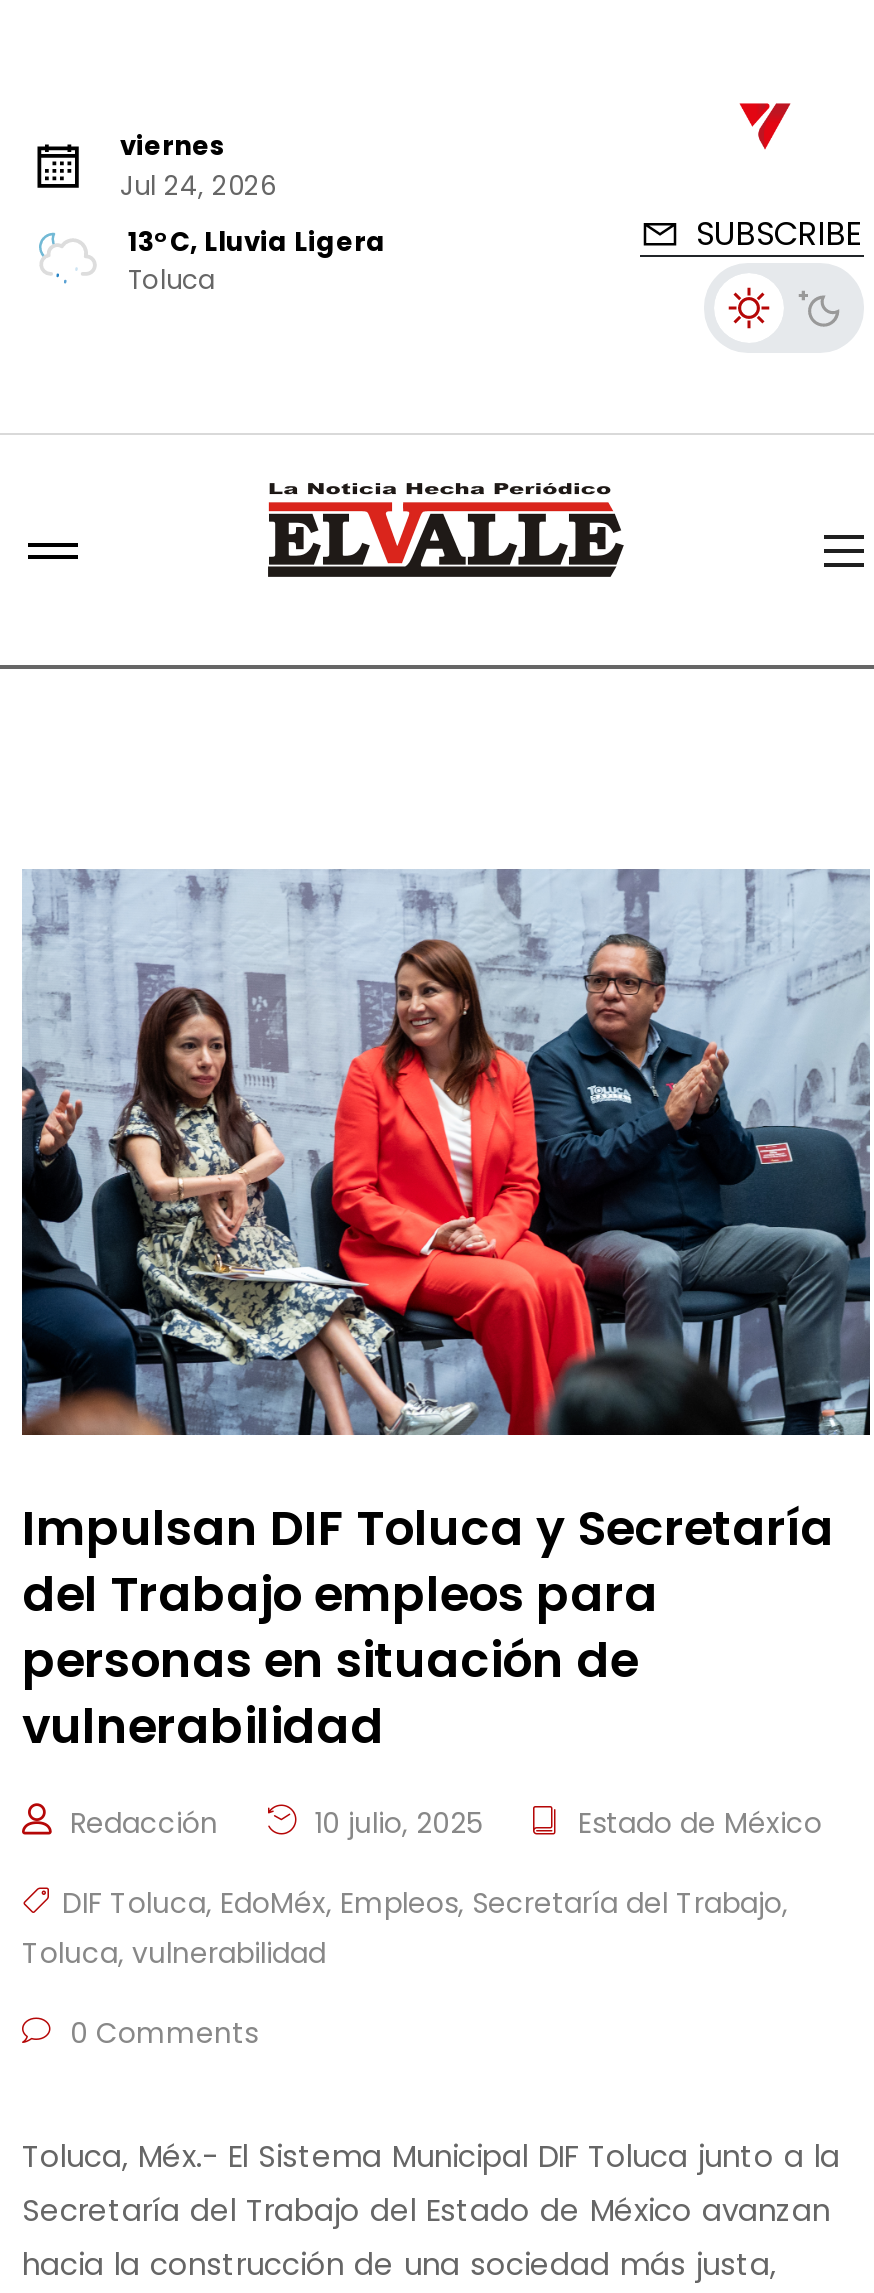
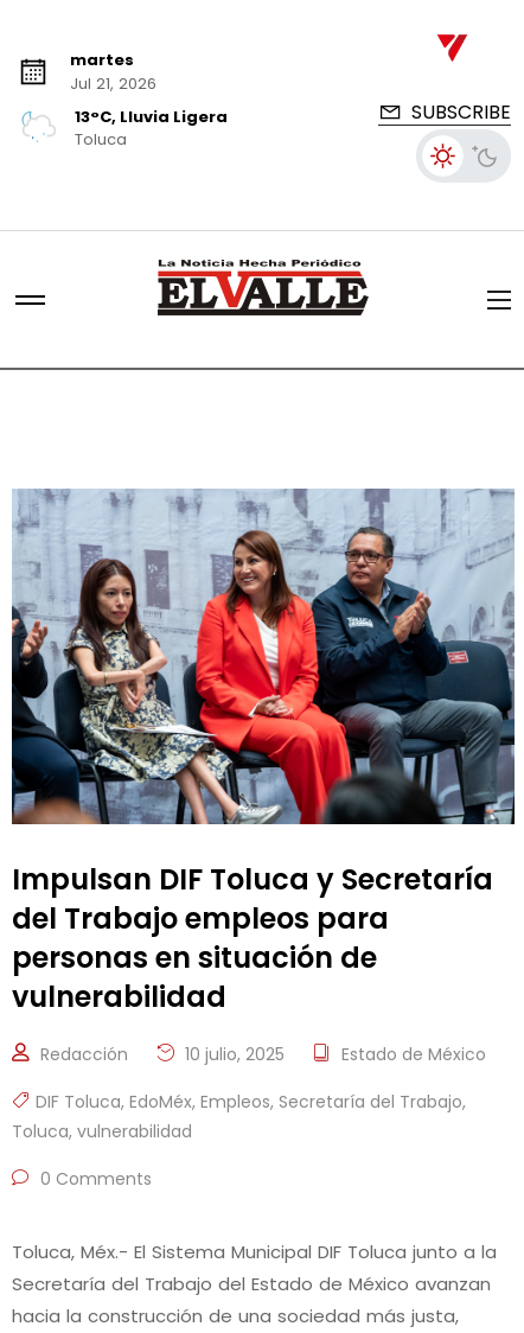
[120,126,276,204] viernes | Jul 24, 2026 -> [70,48,156,95] martes | Jul 21, 2026

